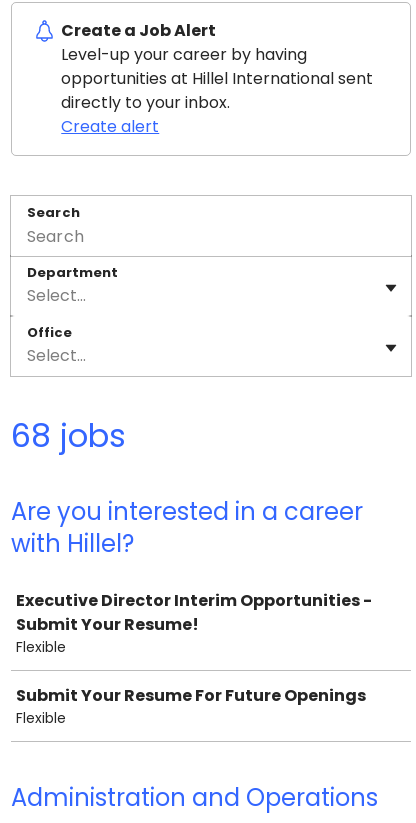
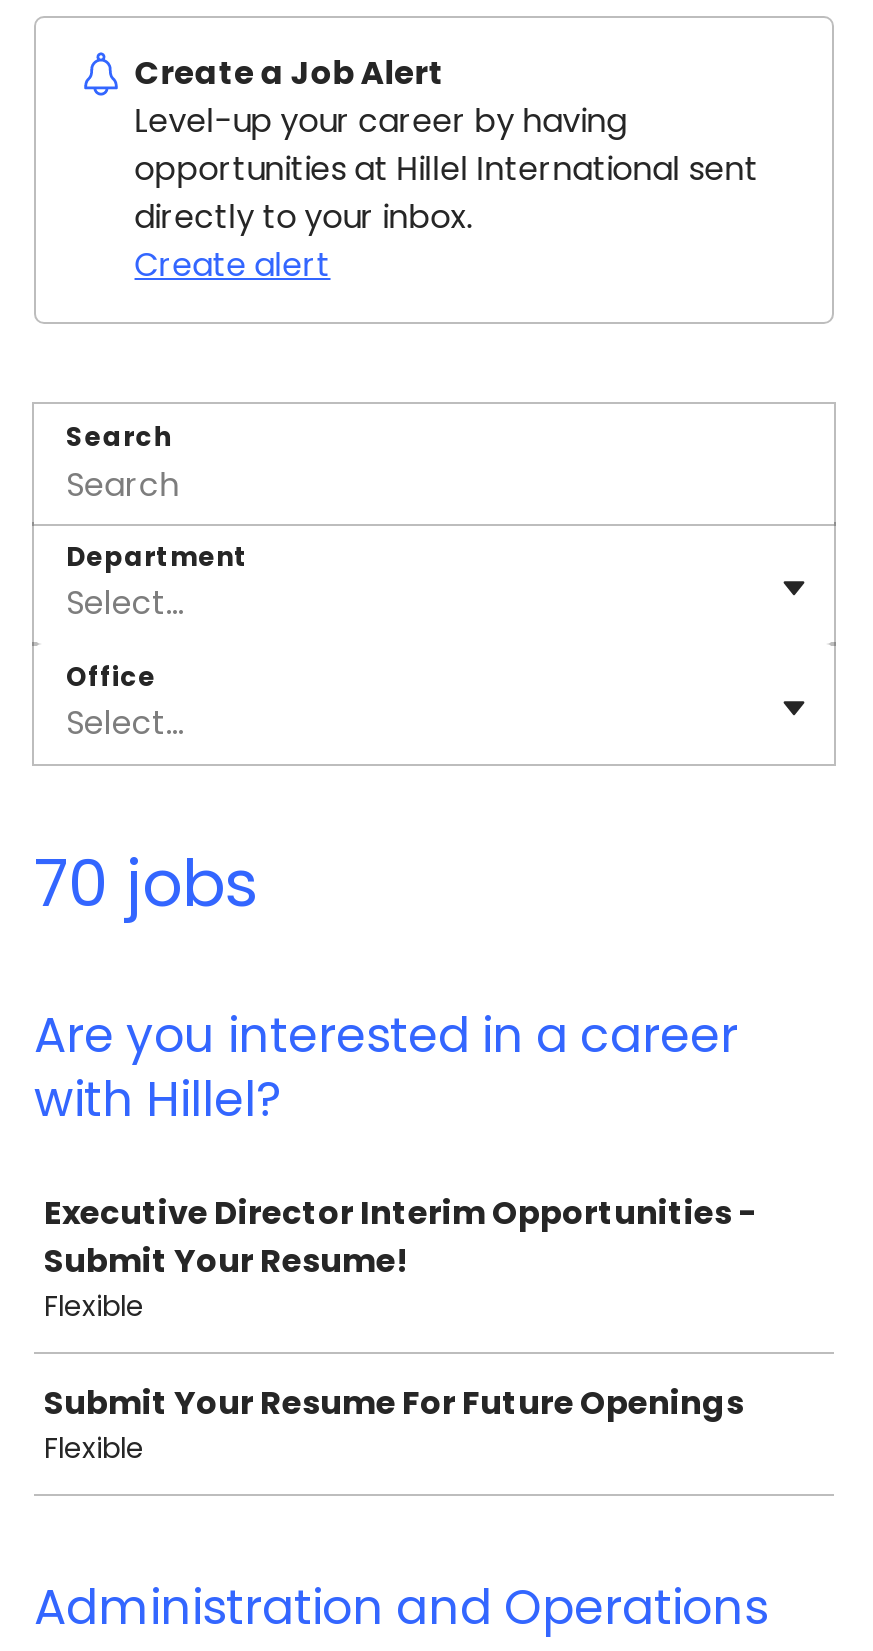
[11,413,126,458] 68 jobs -> [34,838,258,928] 70 jobs

